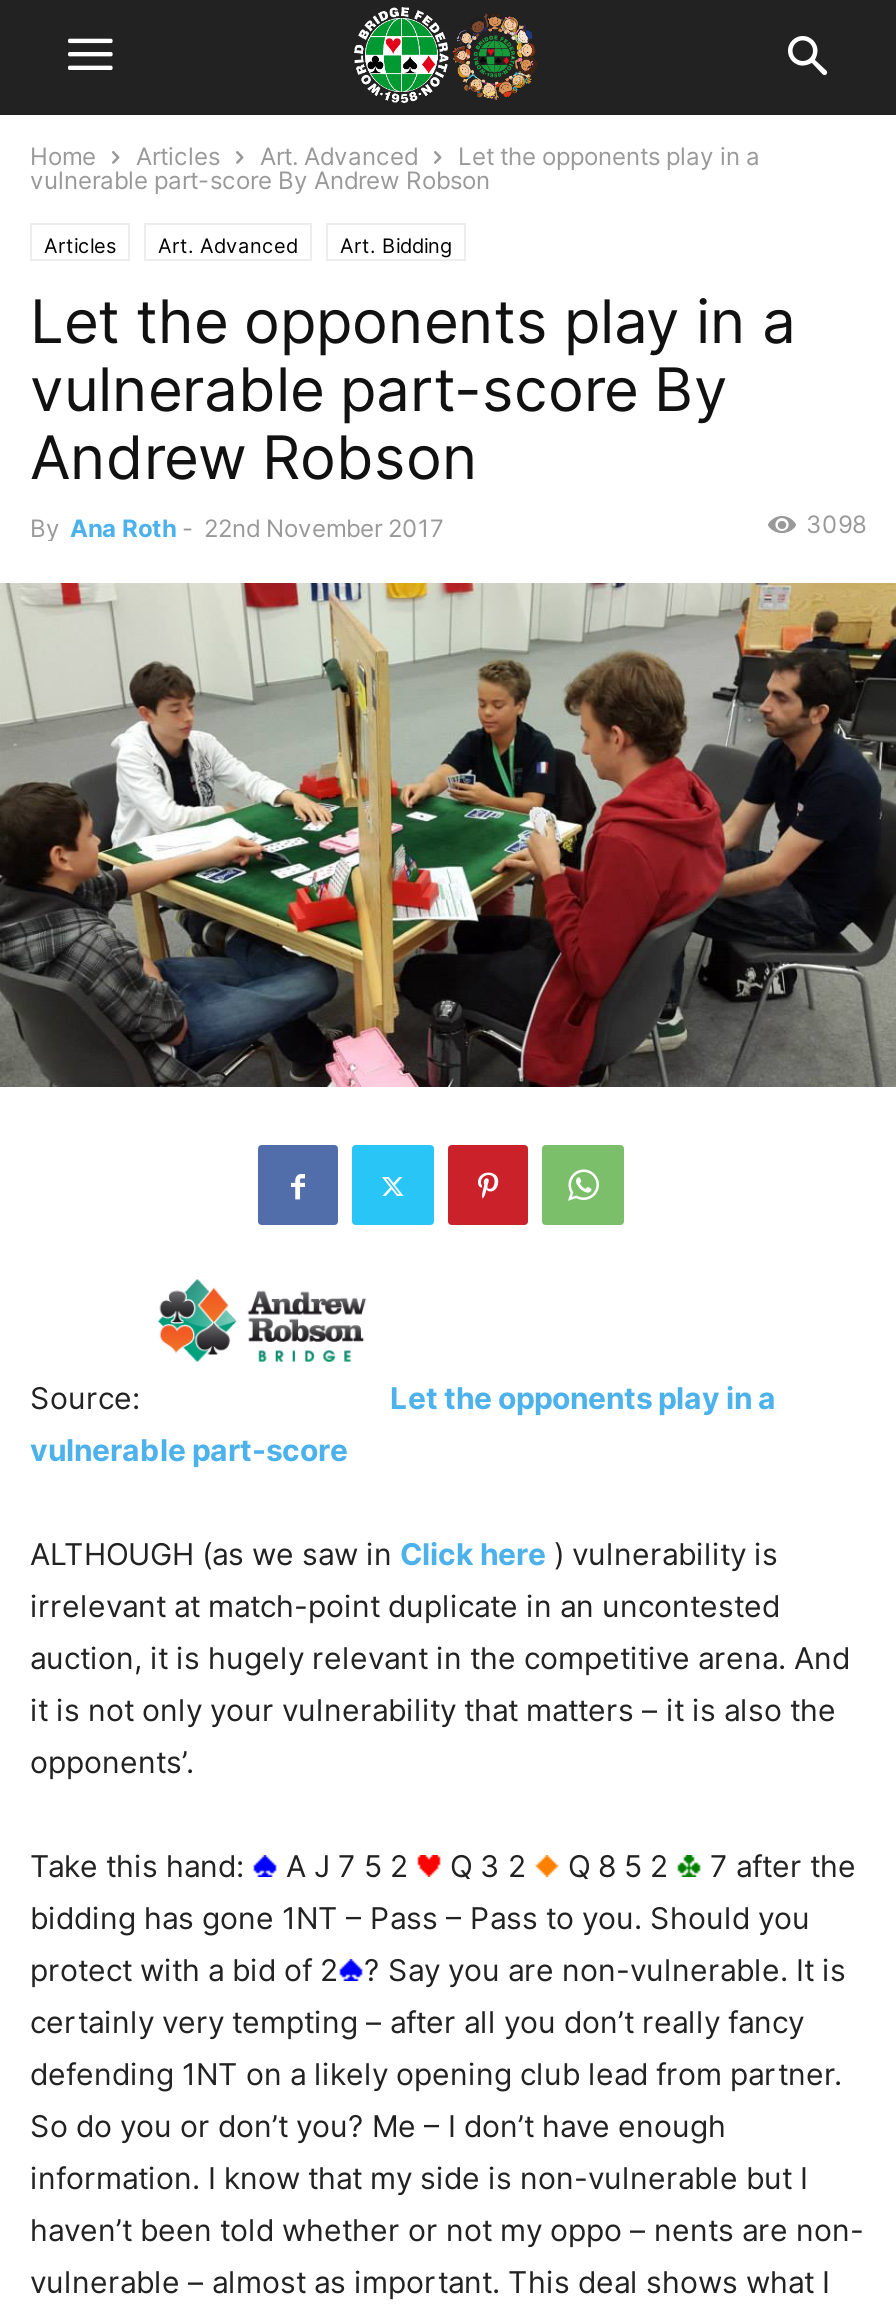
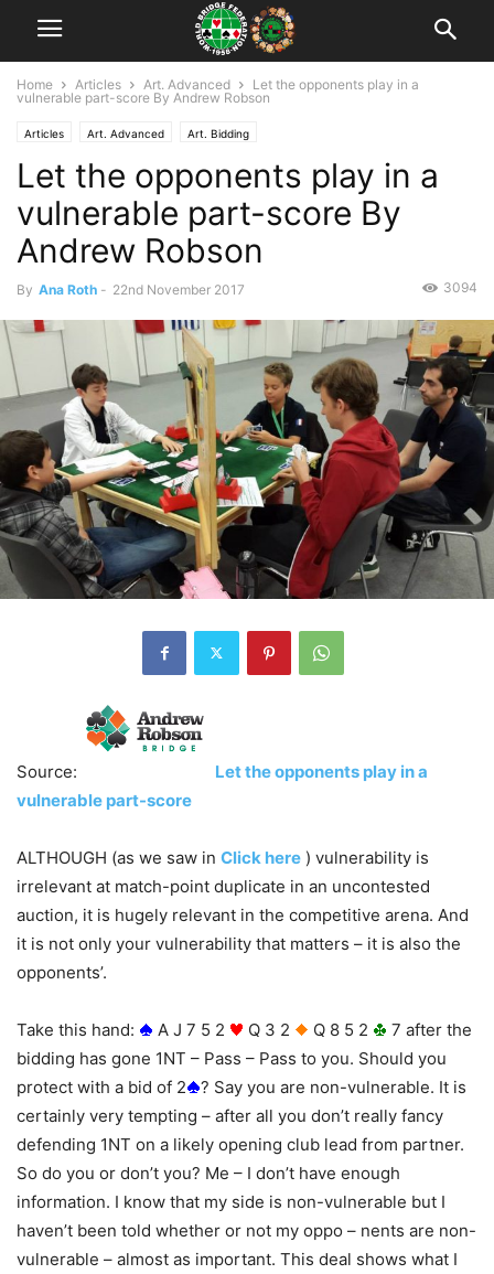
[806,509,866,539] 3098 -> [443,279,477,296] 3094

